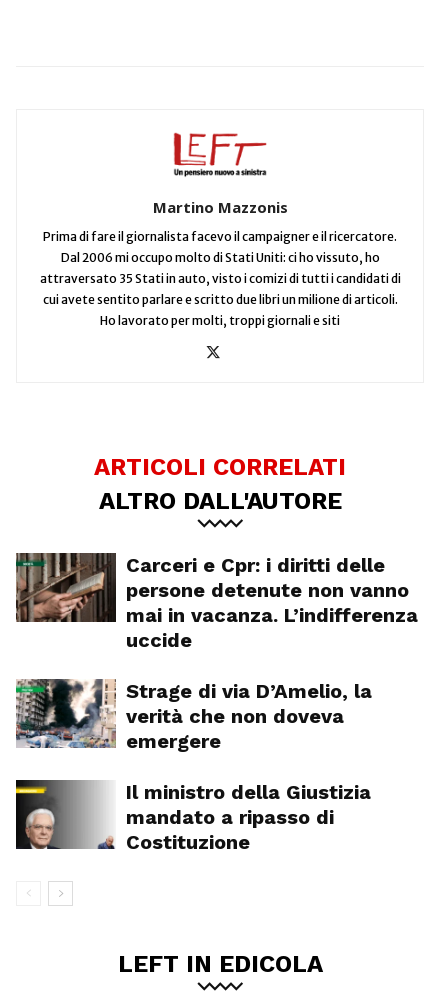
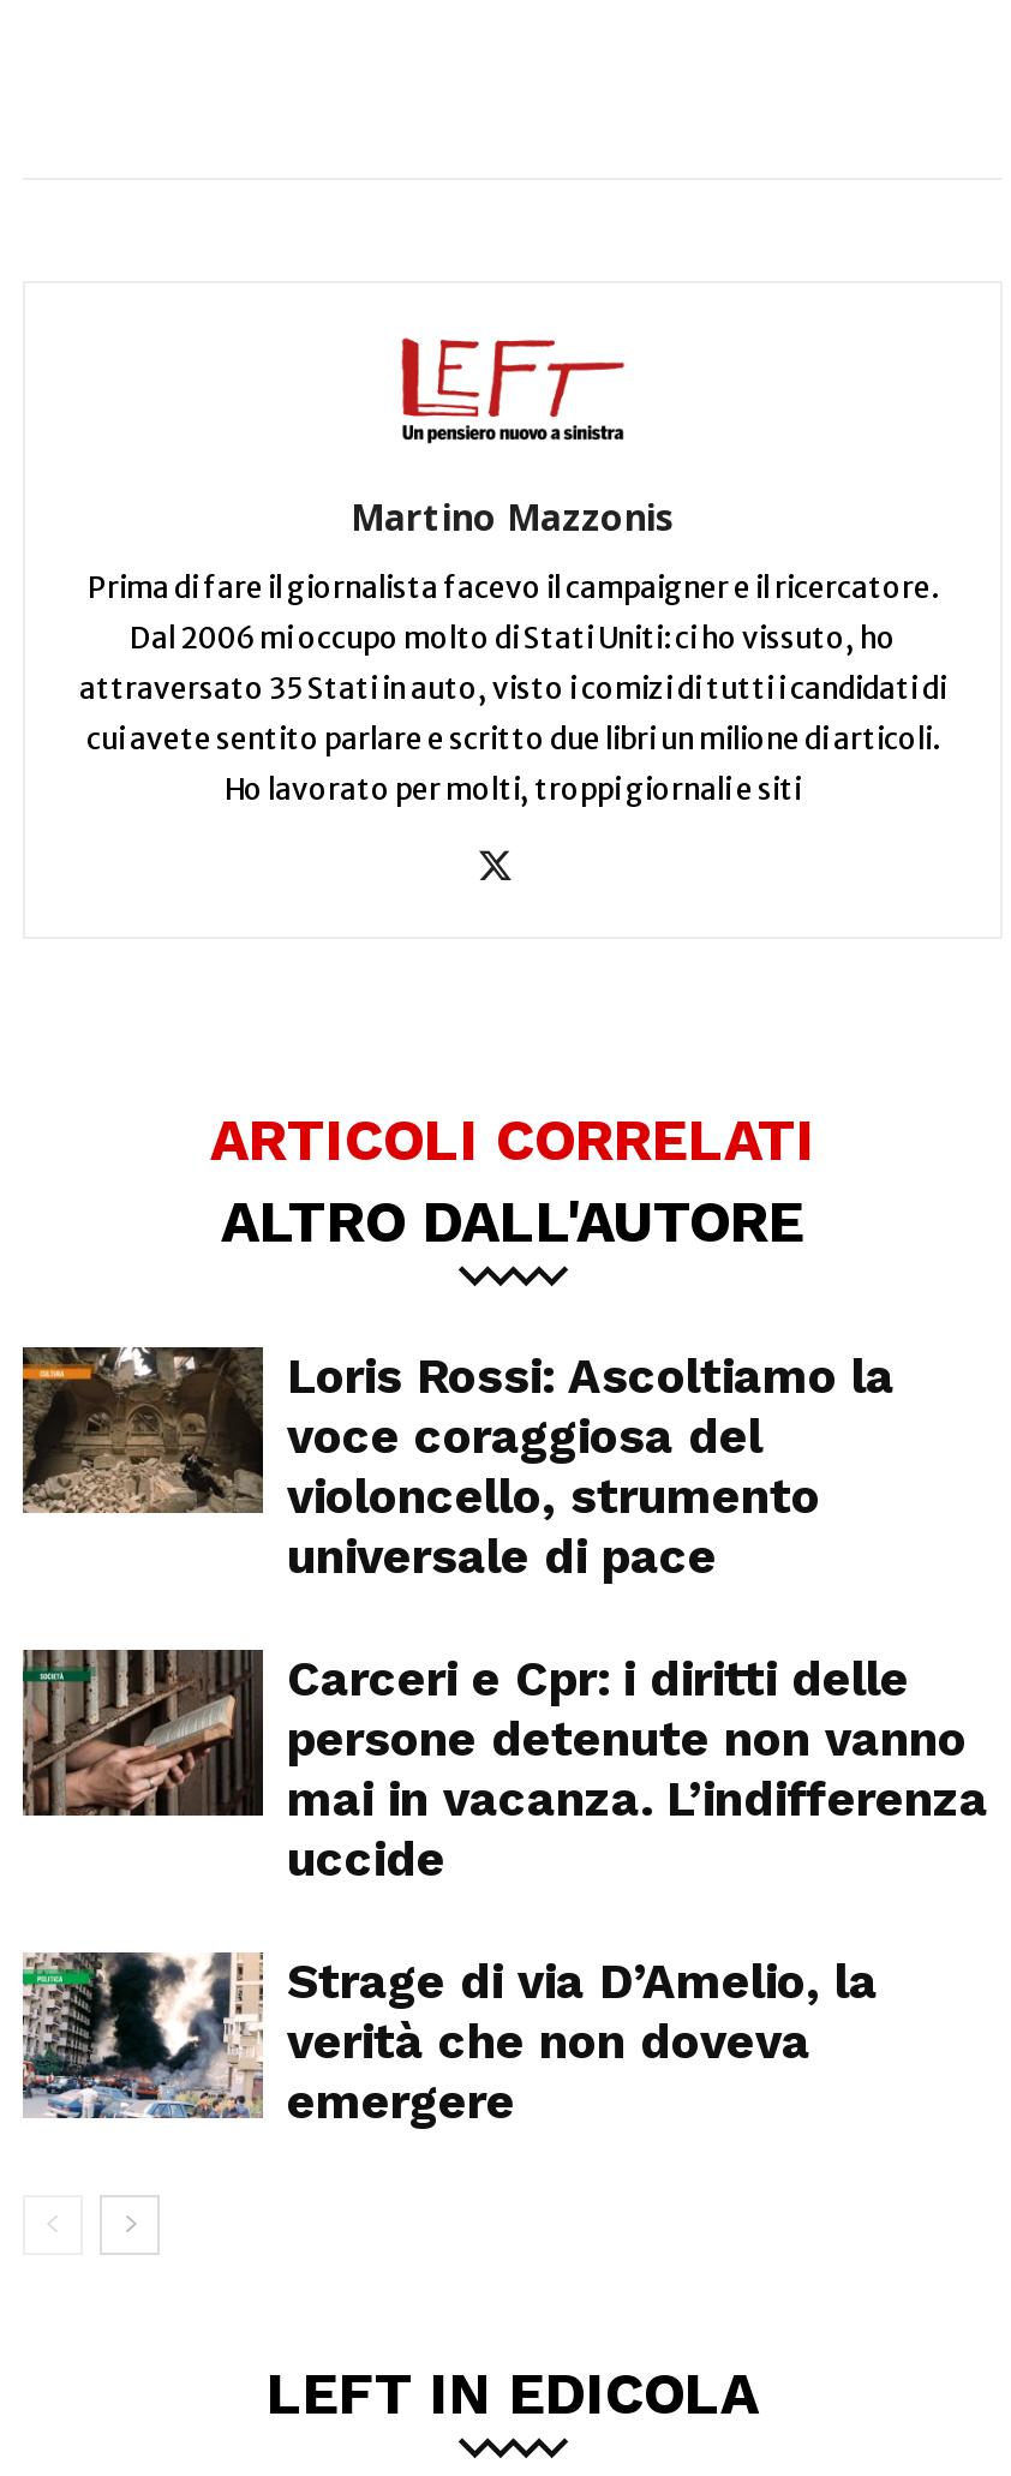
none -> [20,1347,895,1585] [image] | Loris Rossi: Ascoltiamo la | voce coraggiosa del | violoncello, strumento | universale di pace
moved [14,551,418,753] -> [18,1645,988,2130]: [image] | Carceri e Cpr: i diritti delle | persone detenute non vanno | mai in vacanza. L’indifferenza | uccide | Strage di via D’Amelio, la | verità che non doveva | emergere
[15,779,371,854] [image] | Il ministro della Giustizia | mandato a ripasso di | Costituzione -> none

